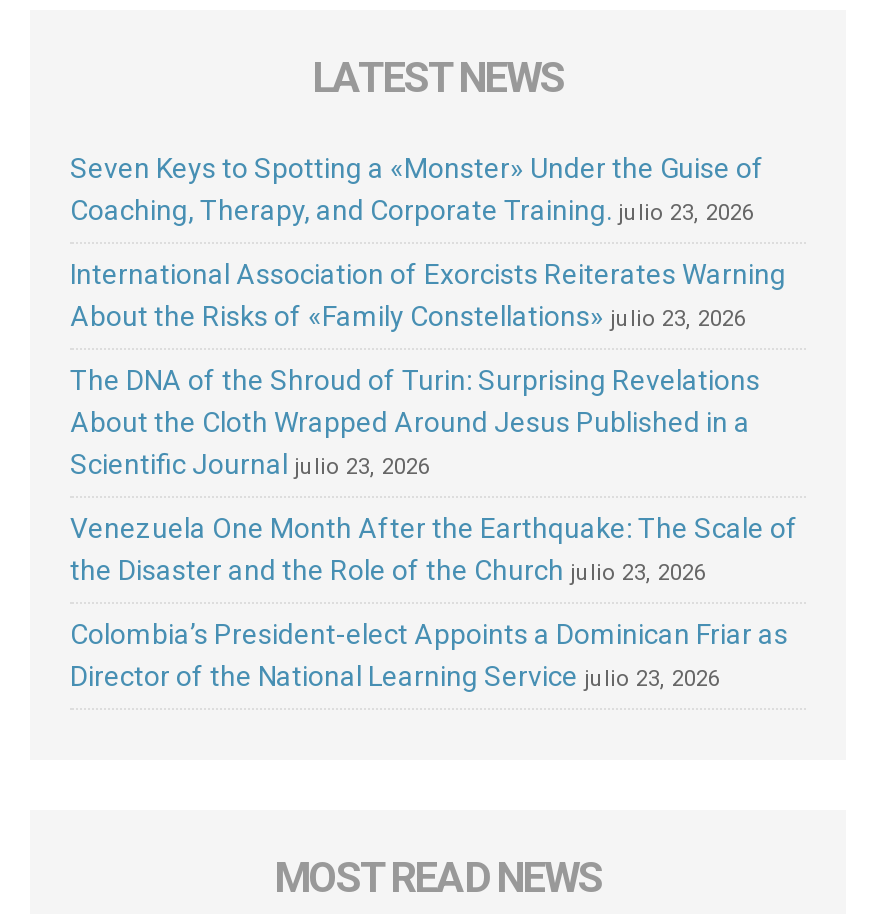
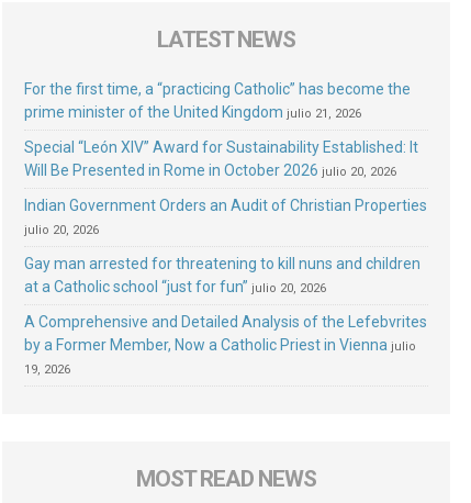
[70,152,798,692] Seven Keys to Spotting a «Monster» Under the Guise of | Coaching, Therapy, and Corporate Training. julio 23, 2026 | International Association of Exorcists Reiterates Warning | About the Risks of «Family Constellations» julio 23, 2026 | The DNA of the Shroud of Turin: Surprising Revelations | About the Cloth Wrapped Around Jesus Published in a | Scientific Journal julio 23, 2026 | Venezuela One Month After the Earthquake: The Scale of | the Disaster and the Role of the Church julio 23, 2026 | Colombia’s President-elect Appoints a Dominican Friar as | Director of the National Learning Service julio 23, 2026 -> [24,80,427,377] For the first time, a “practicing Catholic” has become the | prime minister of the United Kingdom julio 21, 2026 | Special “León XIV” Award for Sustainability Established: It | Will Be Presented in Rome in October 2026 julio 20, 2026 | Indian Government Orders an Audit of Christian Properties | julio 20, 2026 | Gay man arrested for threatening to kill nuns and children | at a Catholic school “just for fun” julio 20, 2026 | A Comprehensive and Detailed Analysis of the Lefebvrites | by a Former Member, Now a Catholic Priest in Vienna julio | 19, 2026

